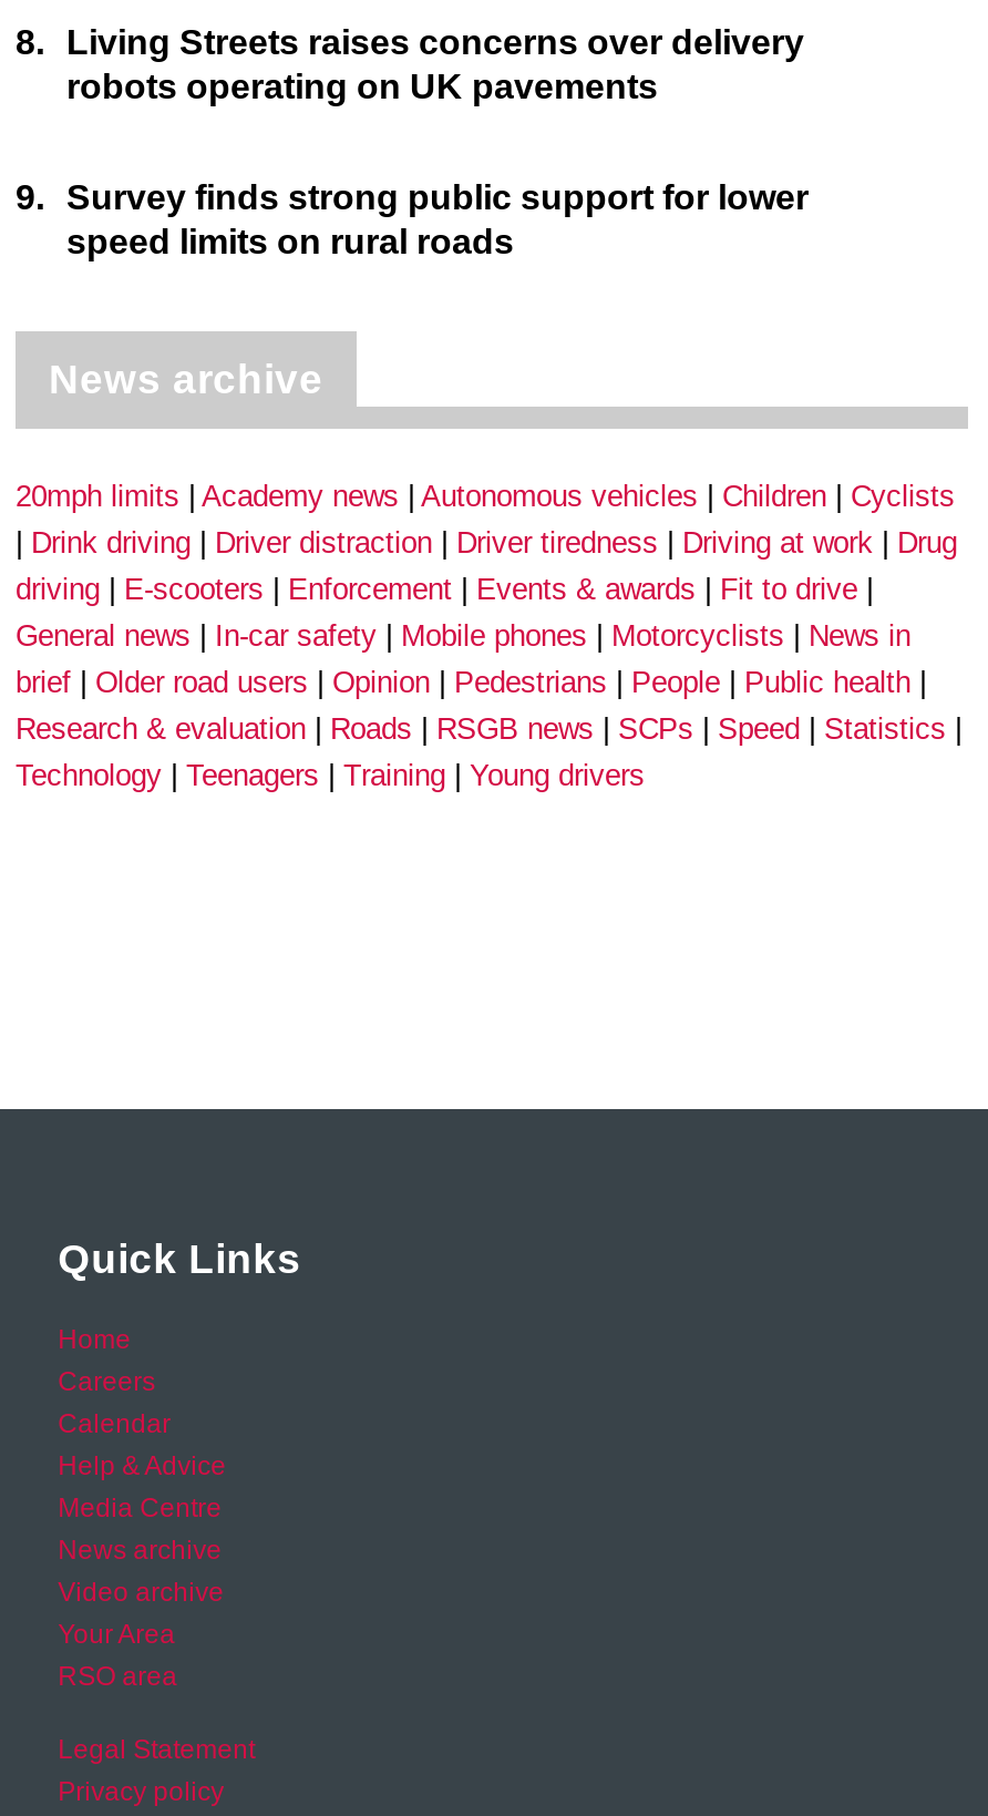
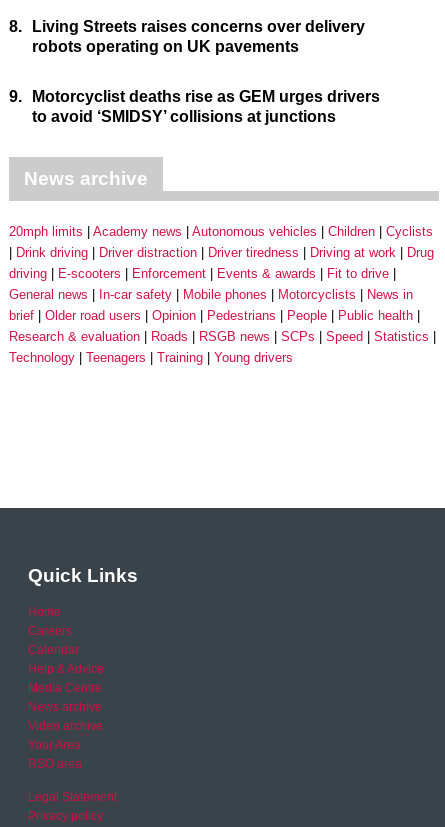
[16,179,809,261] 9. Survey finds strong public support for lower | speed limits on rural roads -> [9,88,380,125] 9. Motorcyclist deaths rise as GEM urges drivers | to avoid ‘SMIDSY’ collisions at junctions

